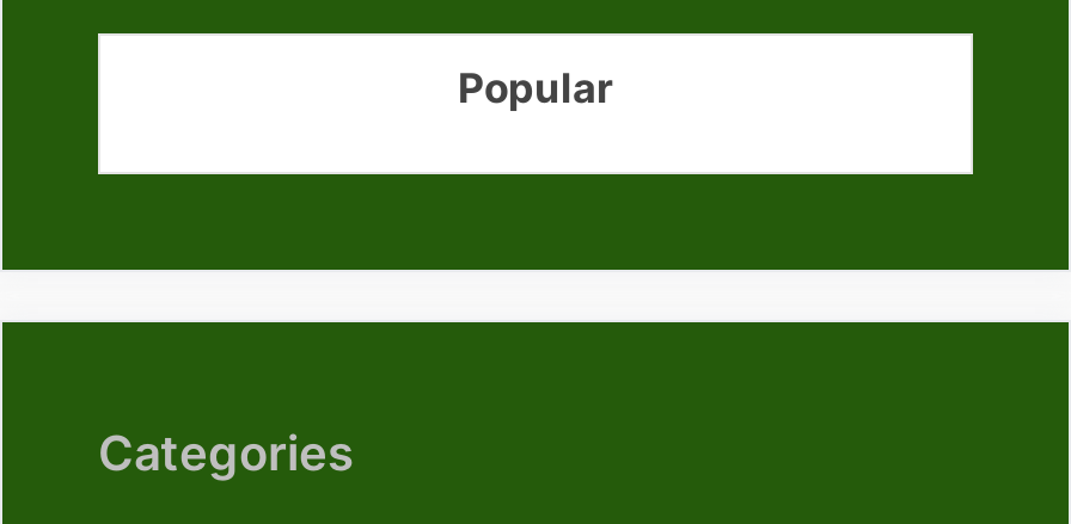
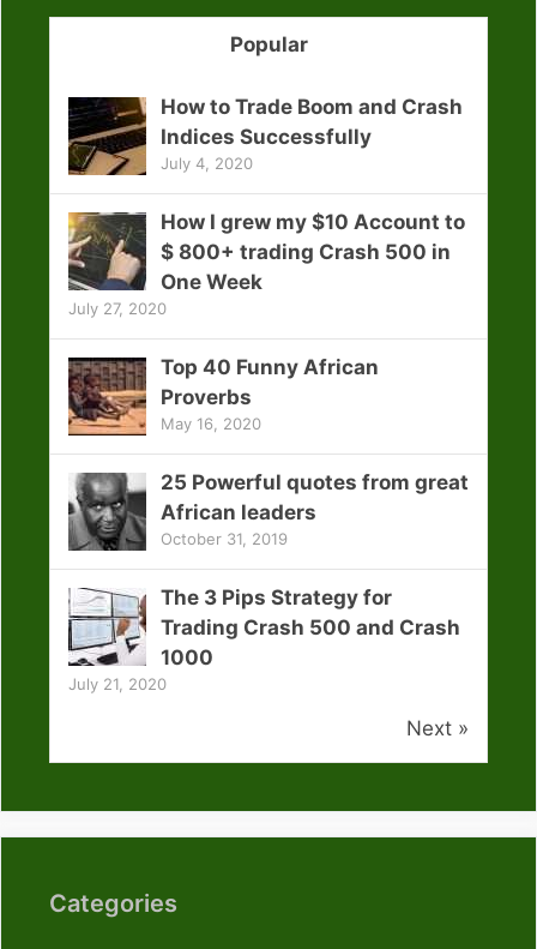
none -> [48,88,489,740] [image] | How to Trade Boom and Crash | Indices Successfully | July 4, 2020 | How I grew my $10 Account to | $ 800+ trading Crash 500 in | One Week | July 27, 2020 | Top 40 Funny African | Proverbs | May 16, 2020 | 25 Powerful quotes from great | African leaders | October 31, 2019 | The 3 Pips Strategy for | Trading Crash 500 and Crash | 1000 | July 21, 2020 | Next »

